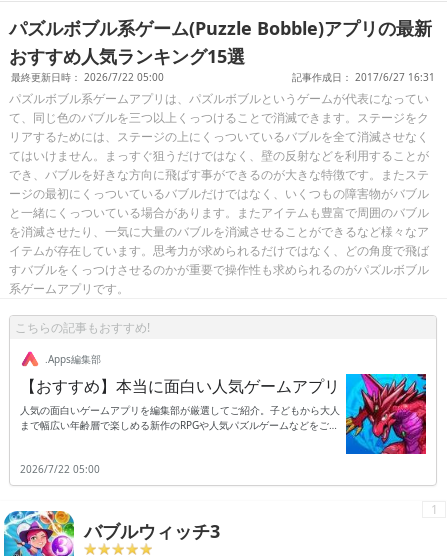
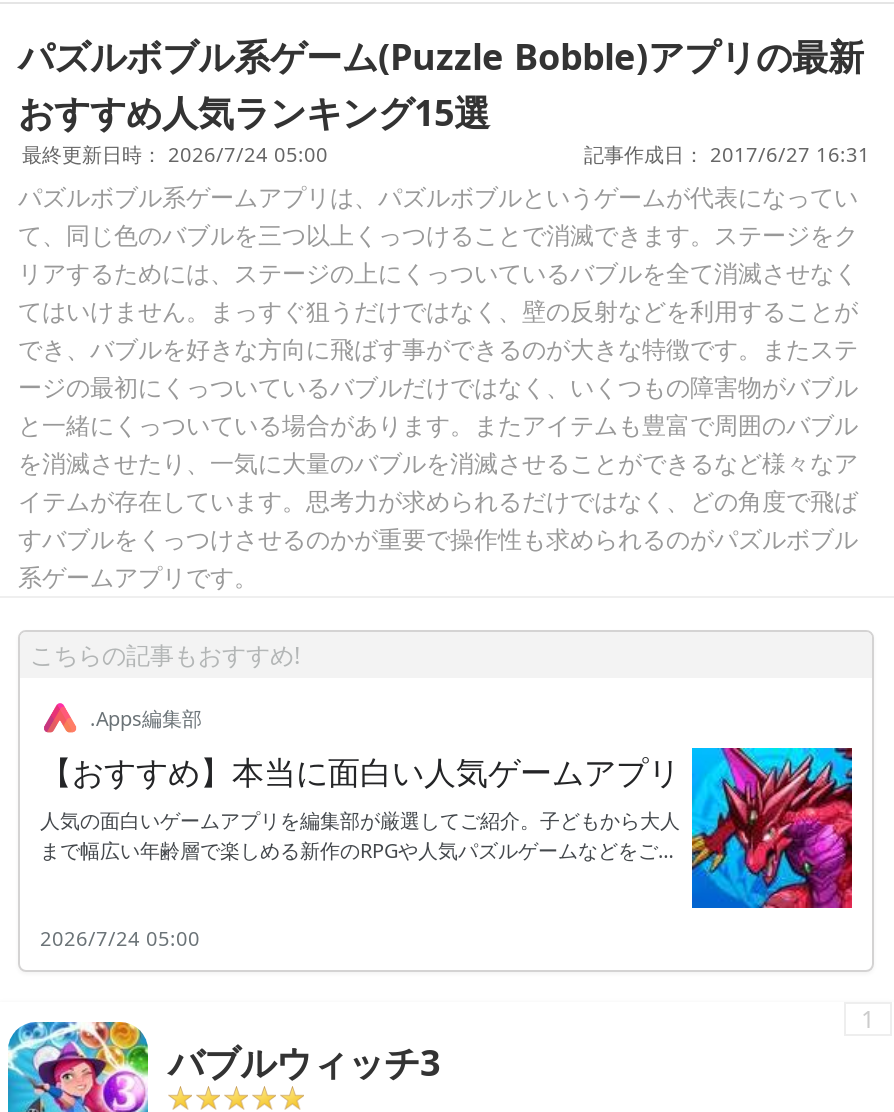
[11,70,164,84] 最終更新日時： 2026/7/22 05:00 -> [22,140,328,168] 最終更新日時： 2026/7/24 05:00
[20,462,100,476] 2026/7/22 05:00 -> [40,924,200,952] 2026/7/24 05:00

